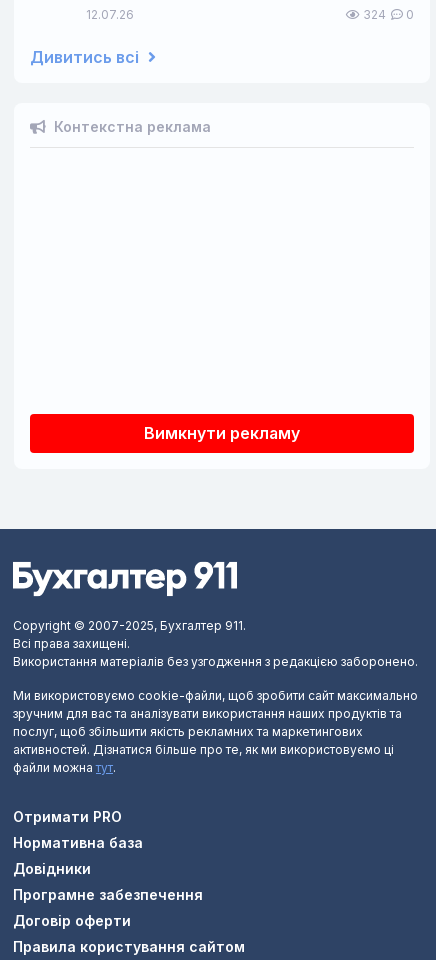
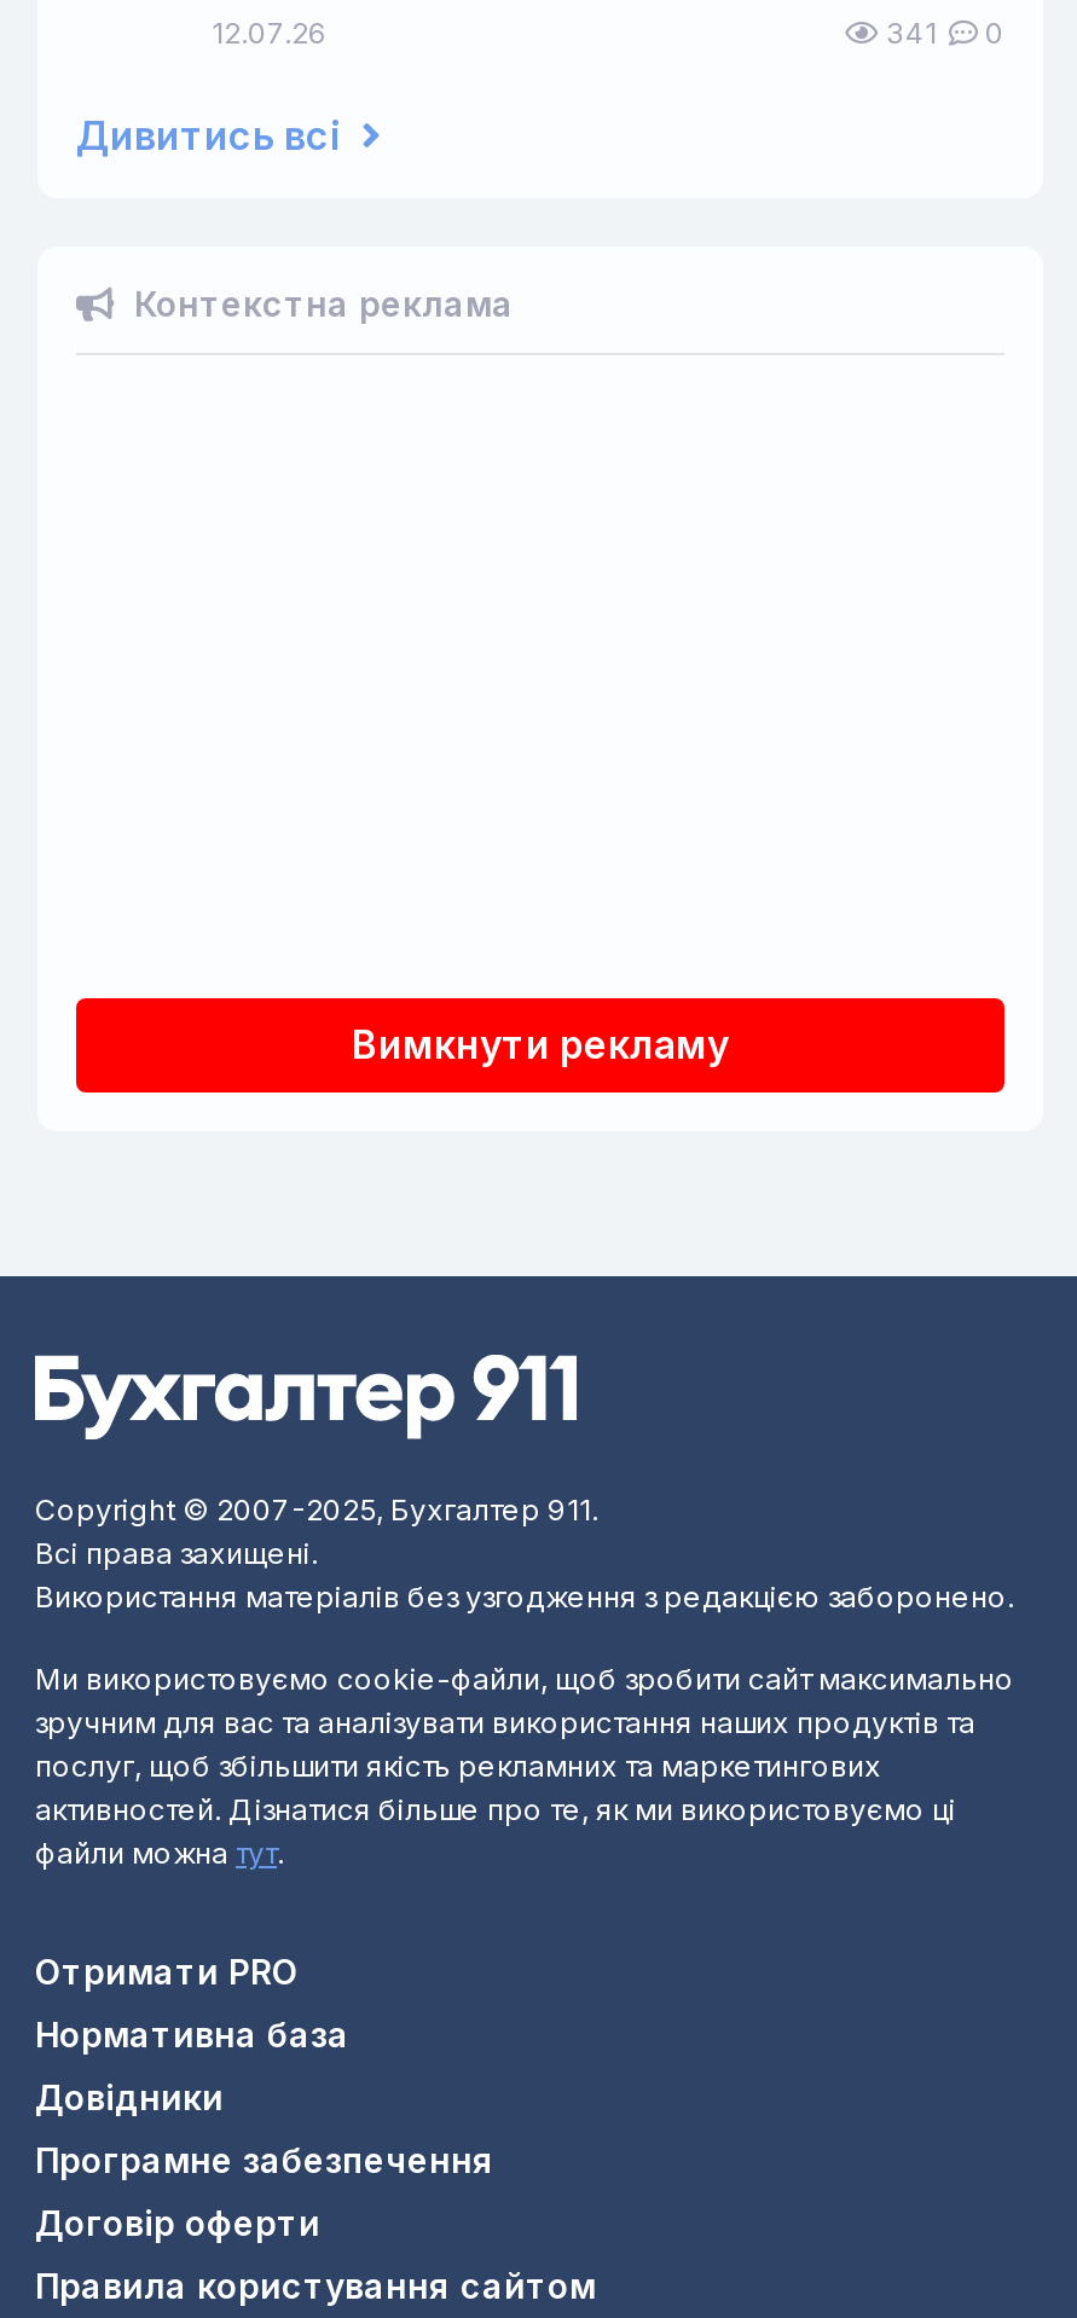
[360,7,414,22] 324 0 -> [879,15,1004,51] 341 0

